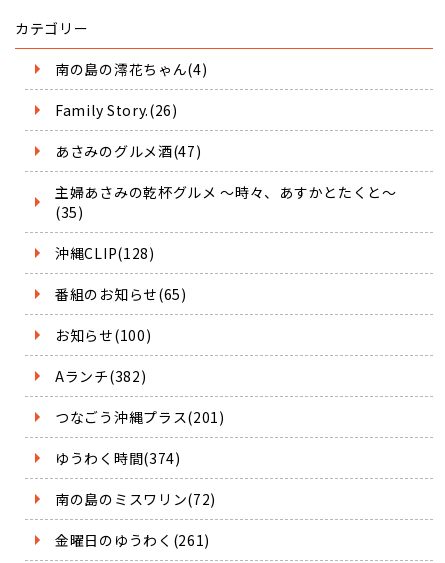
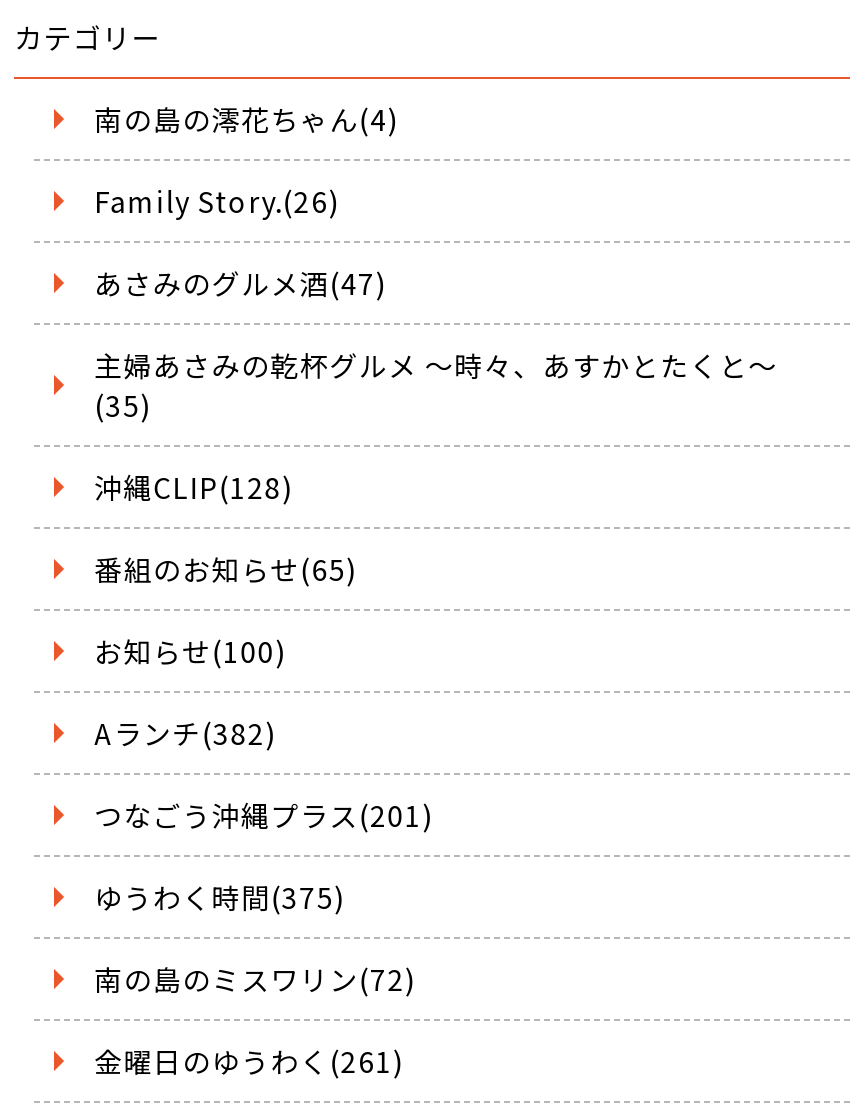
[55,448,181,468] ゆうわく時間(374) -> [94,876,345,916] ゆうわく時間(375)

